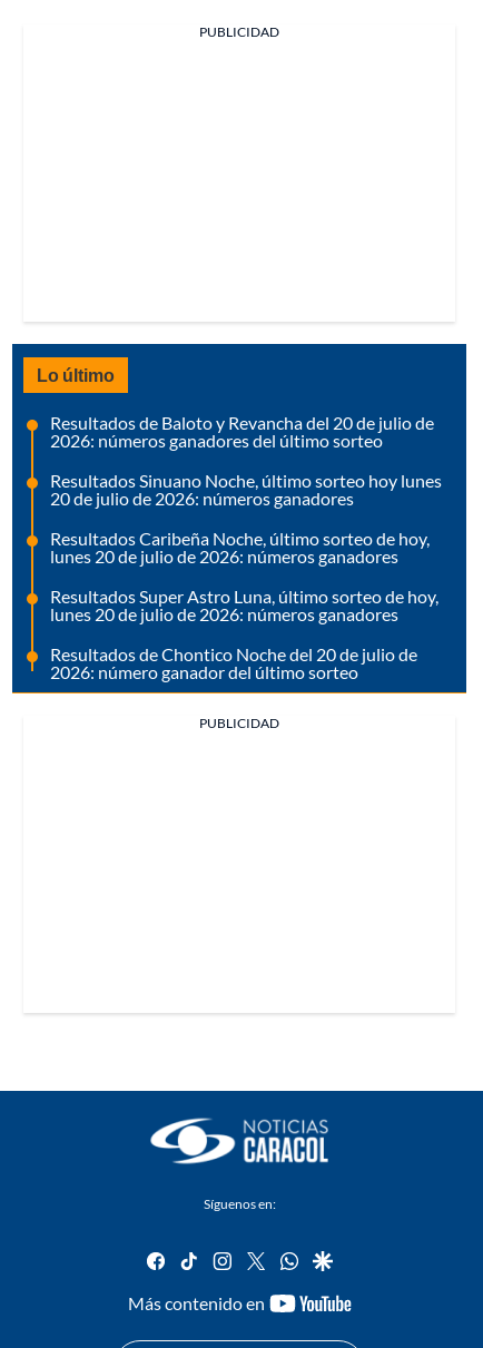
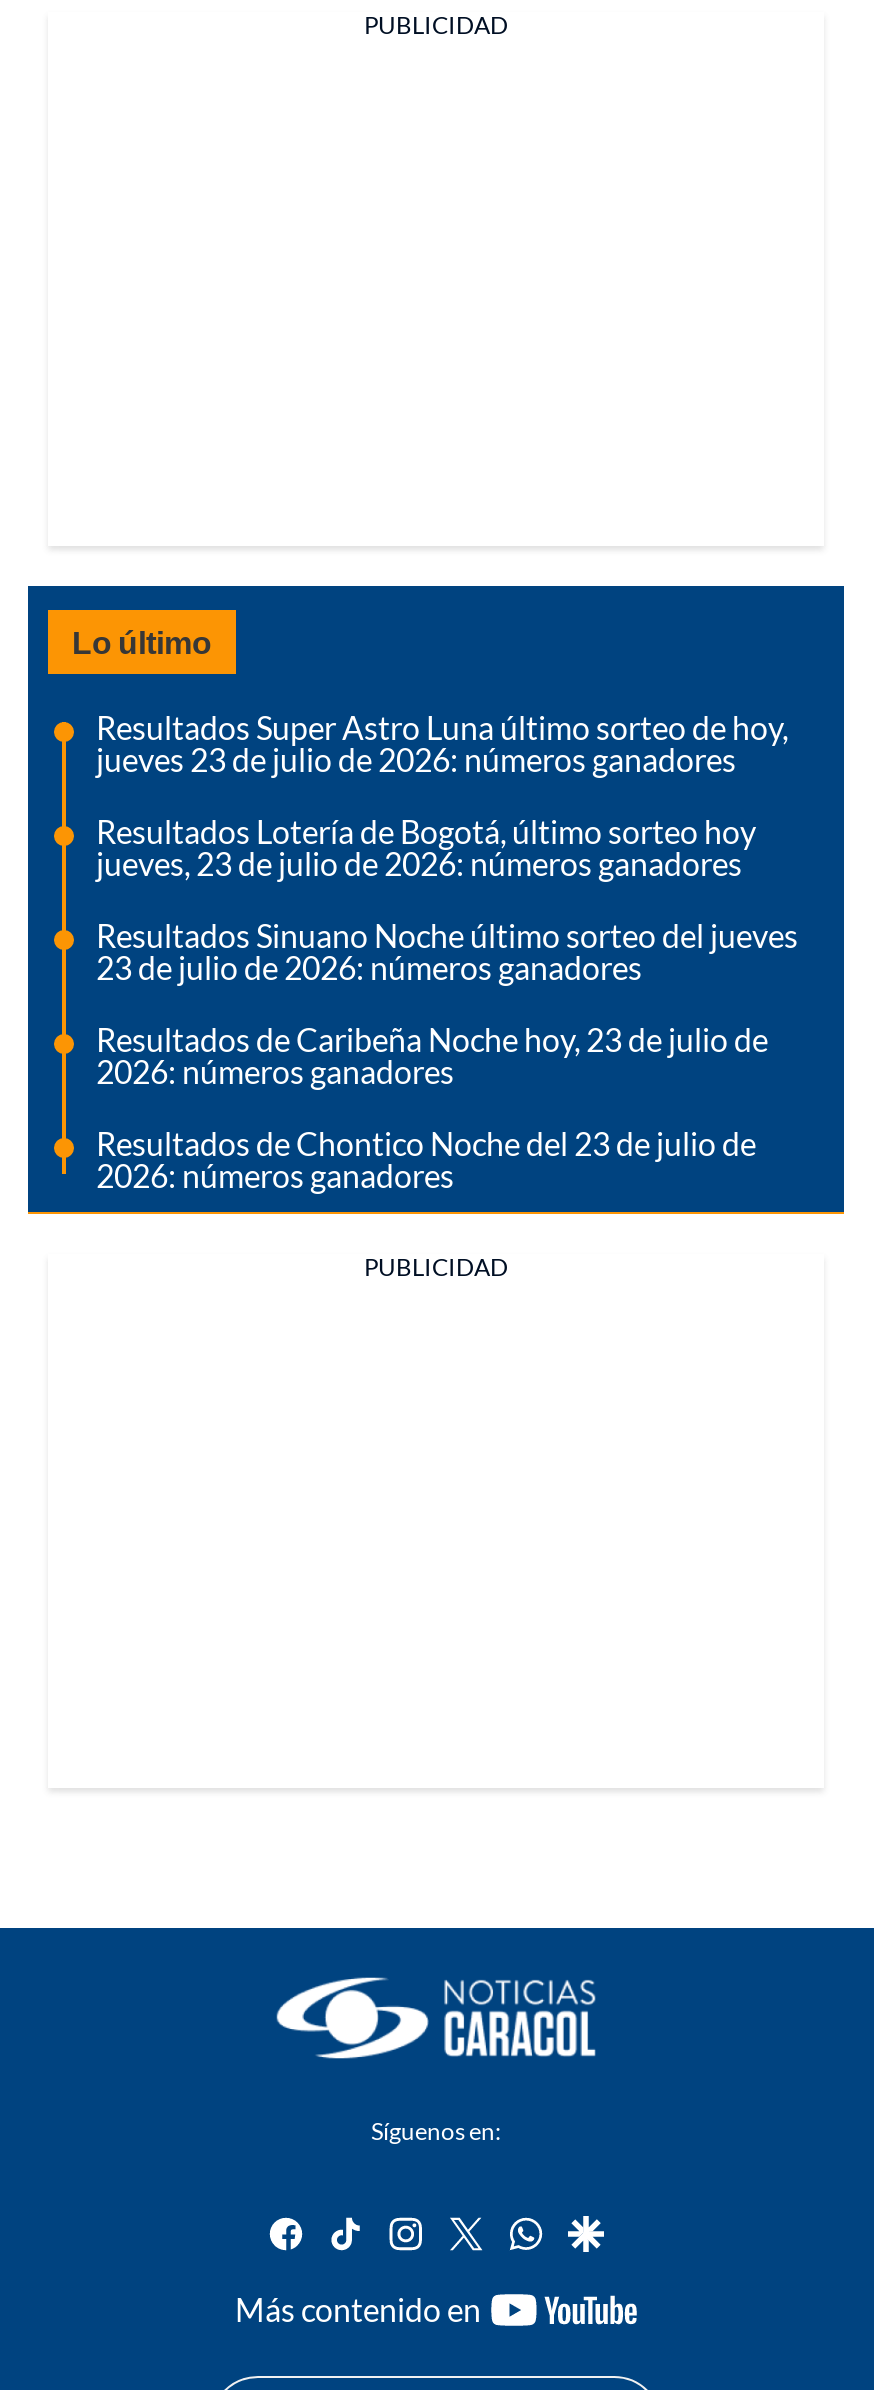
[50,412,434,451] Resultados de Baloto y Revancha del 20 de julio de | 2026: números ganadores del último sorteo -> [96,708,788,778] Resultados Super Astro Luna último sorteo de hoy, | jueves 23 de julio de 2026: números ganadores
[50,470,442,509] Resultados Sinuano Noche, último sorteo hoy lunes | 20 de julio de 2026: números ganadores -> [96,812,756,882] Resultados Lotería de Bogotá, último sorteo hoy | jueves, 23 de julio de 2026: números ganadores
[50,528,430,566] Resultados Caribeña Noche, último sorteo de hoy, | lunes 20 de julio de 2026: números ganadores -> [96,916,798,986] Resultados Sinuano Noche último sorteo del jueves | 23 de julio de 2026: números ganadores
[50,585,438,624] Resultados Super Astro Luna, último sorteo de hoy, | lunes 20 de julio de 2026: números ganadores -> [96,1020,768,1090] Resultados de Caribeña Noche hoy, 23 de julio de | 2026: números ganadores
[50,643,417,682] Resultados de Chontico Noche del 20 de julio de | 2026: número ganador del último sorteo -> [96,1124,756,1194] Resultados de Chontico Noche del 23 de julio de | 2026: números ganadores

